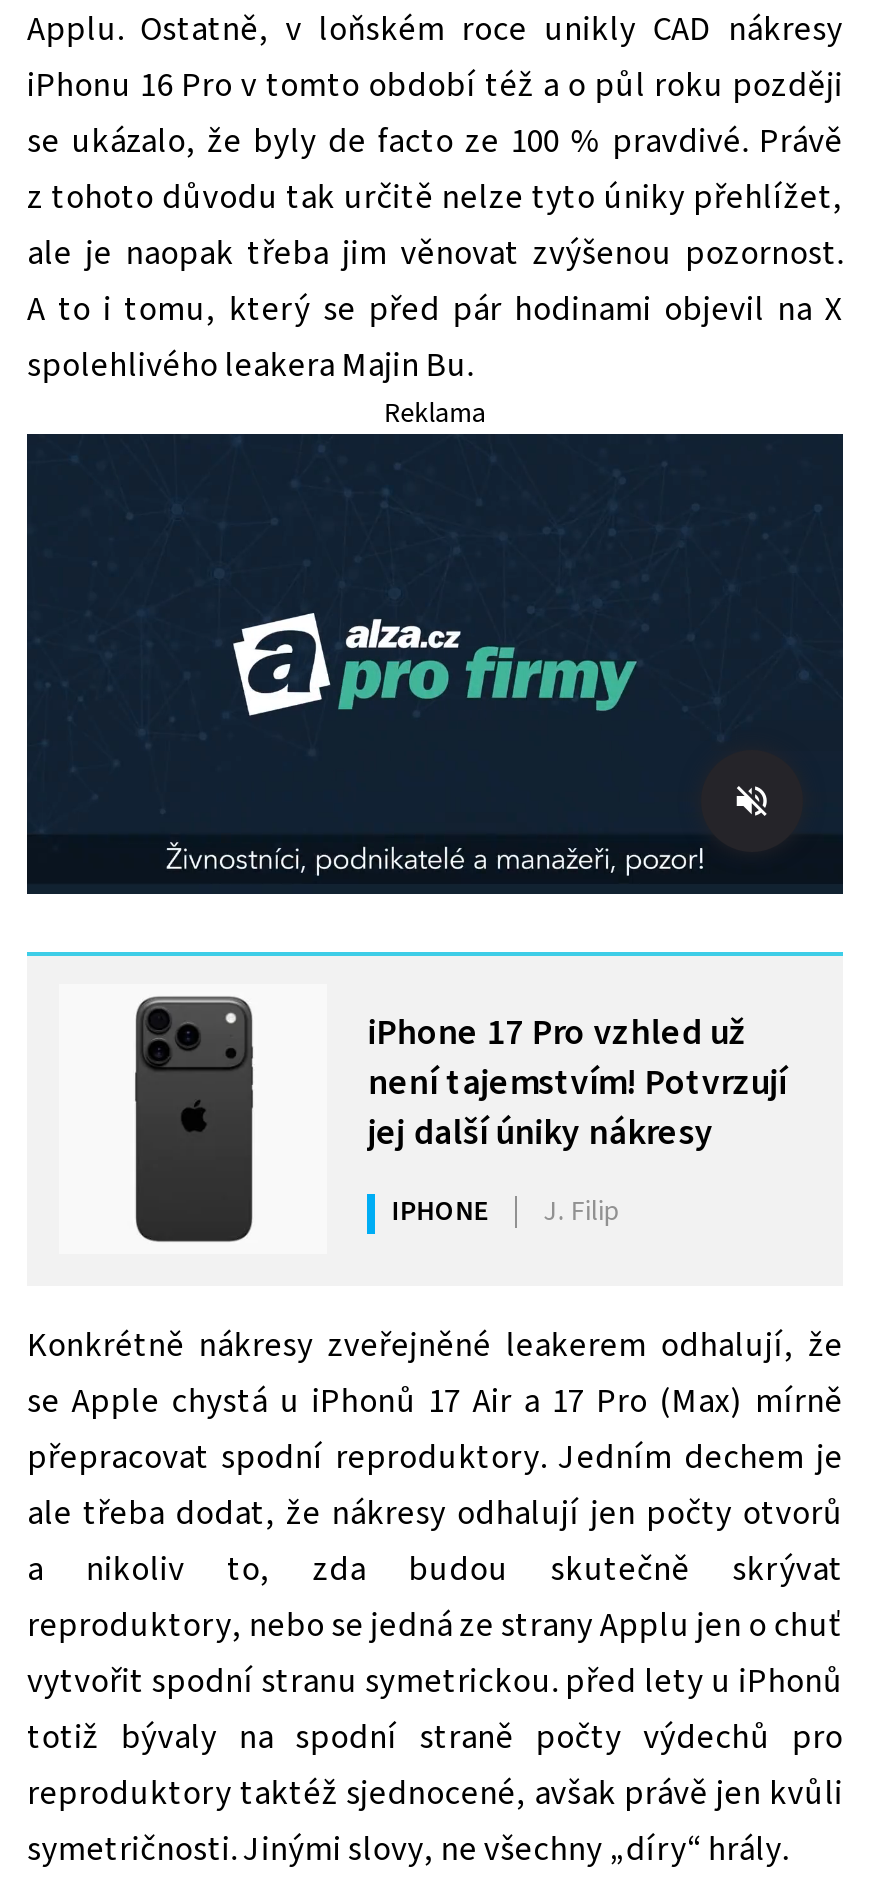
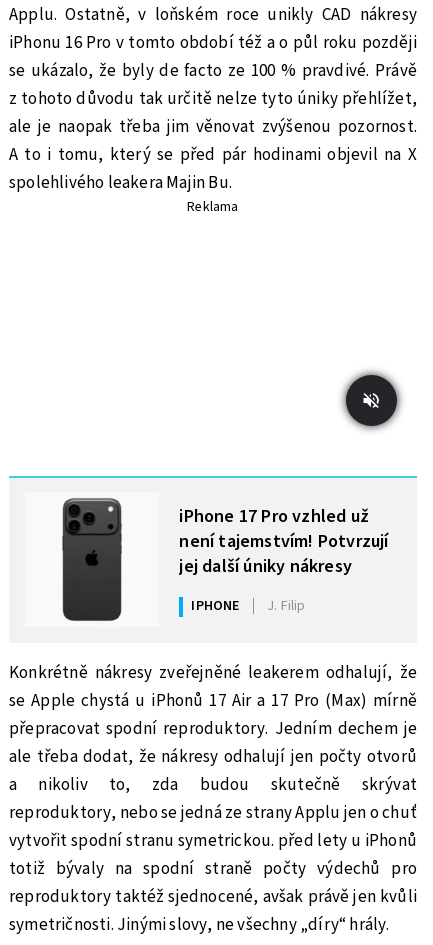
[25,432,845,896] [image] -> none

